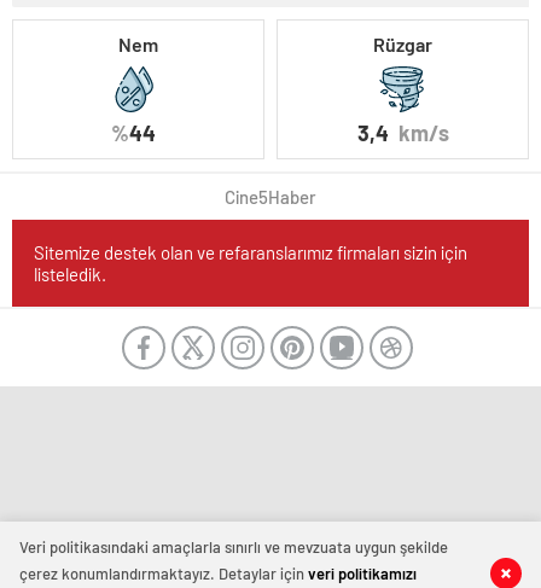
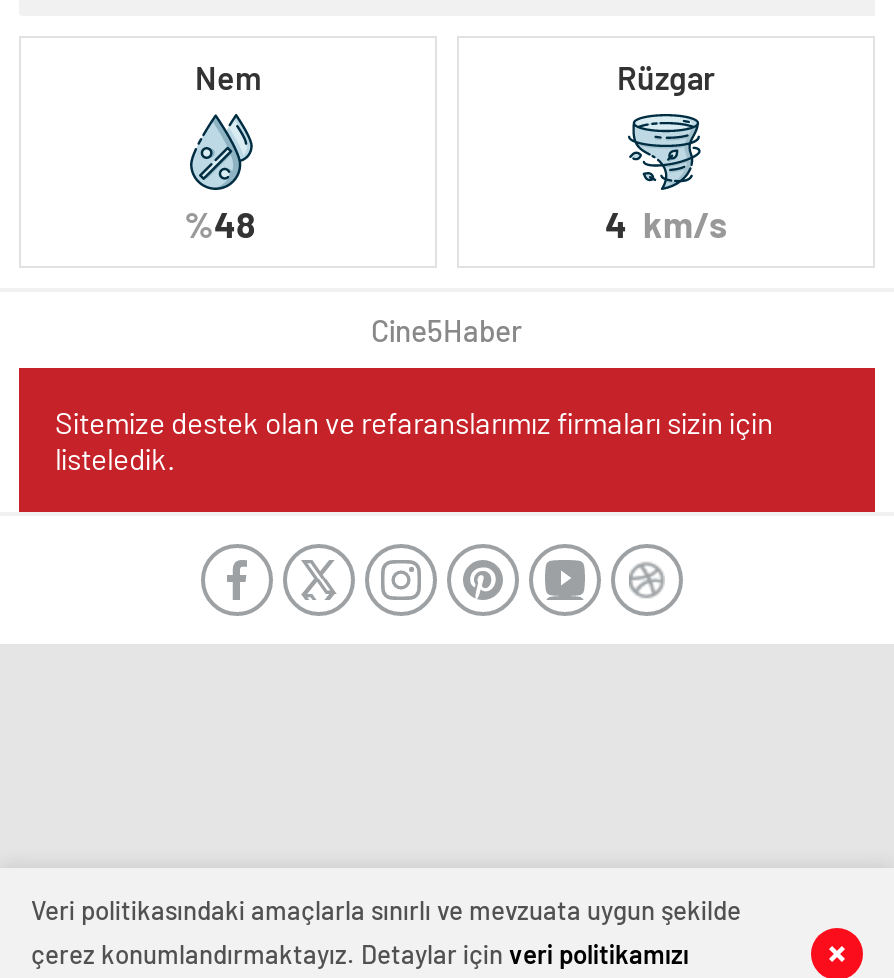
[111,120,156,146] %44 -> [184,202,256,246] %48
[357,120,449,146] 3,4 km/s -> [605,202,727,246] 4 km/s

